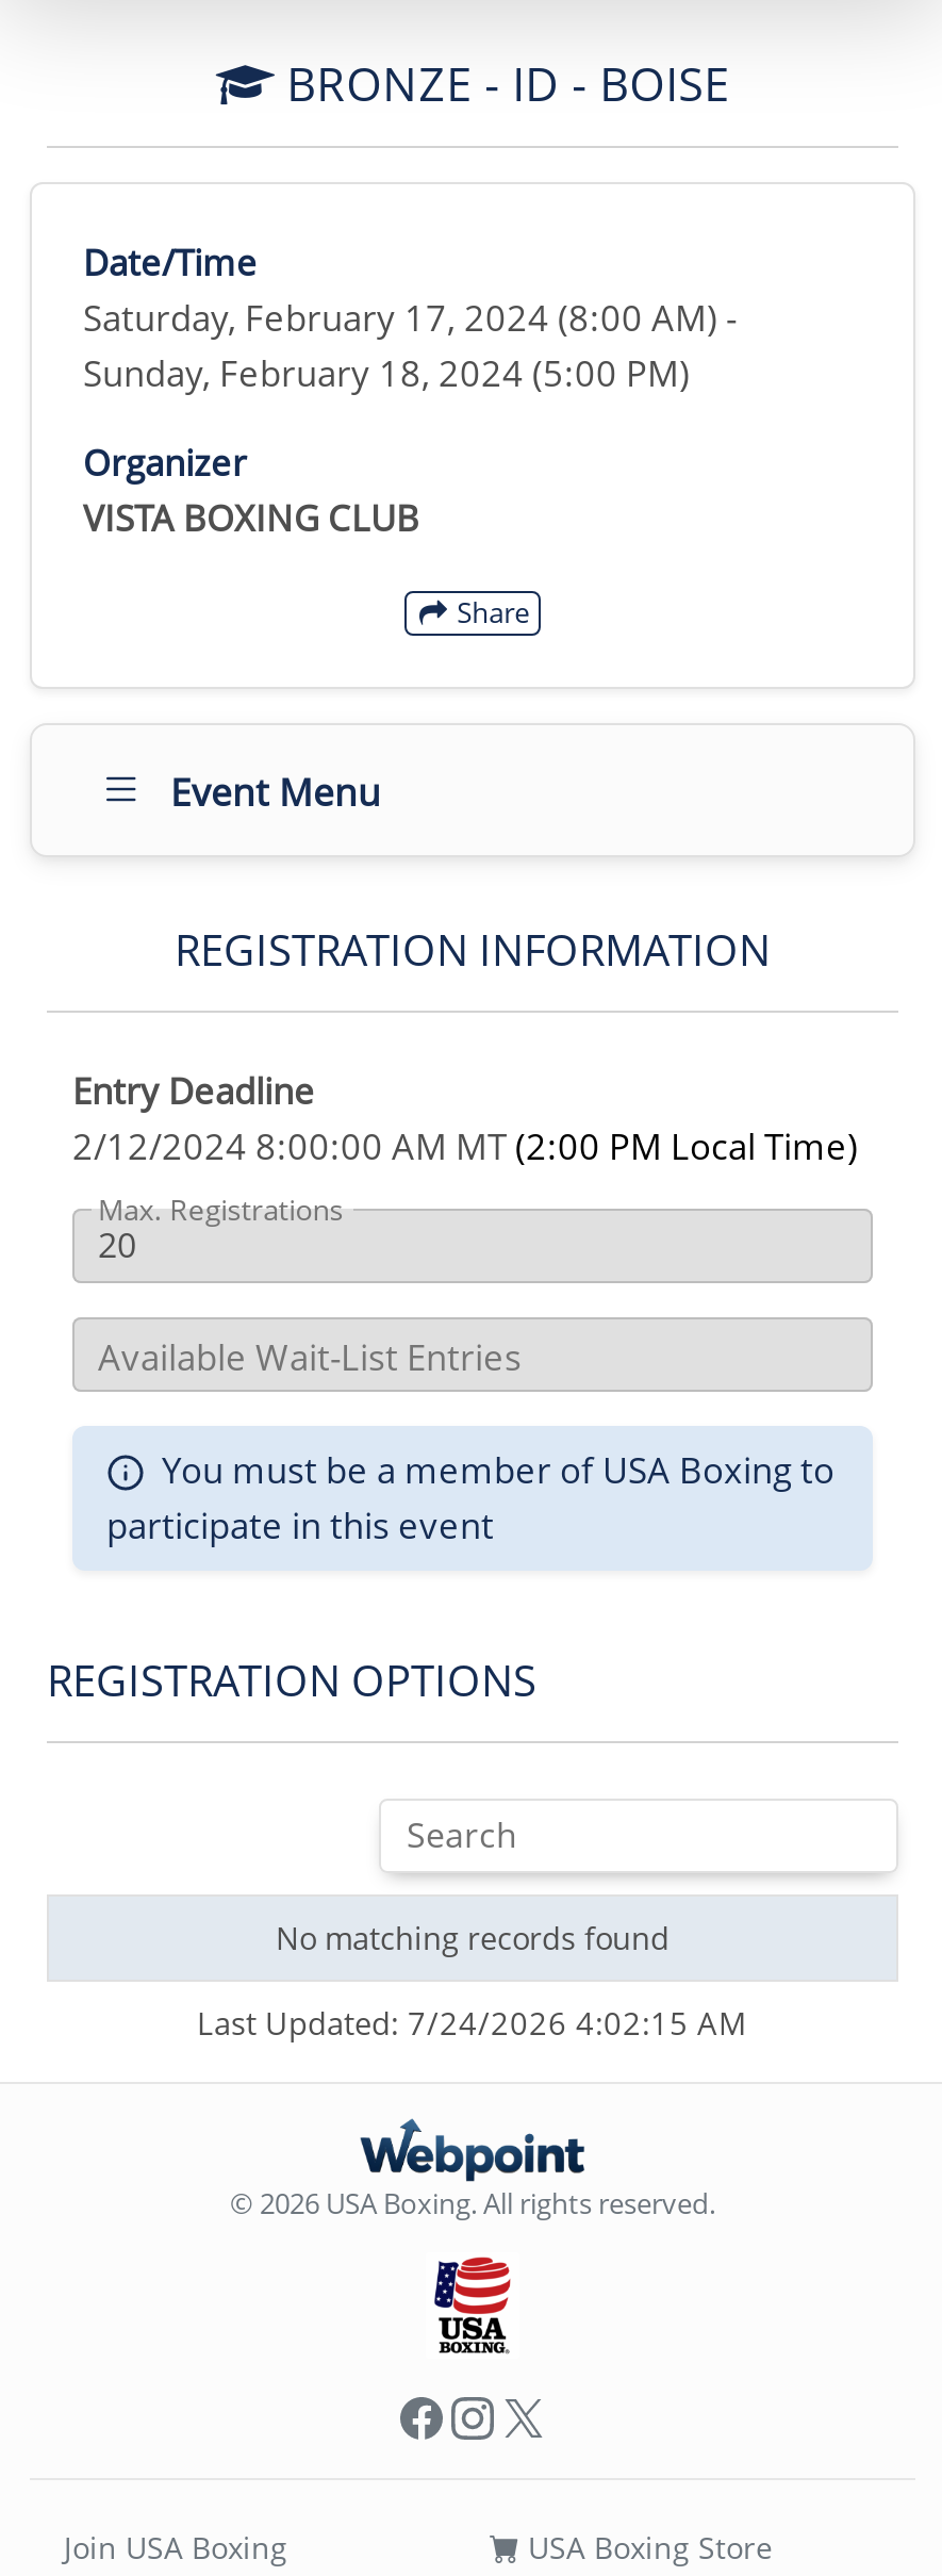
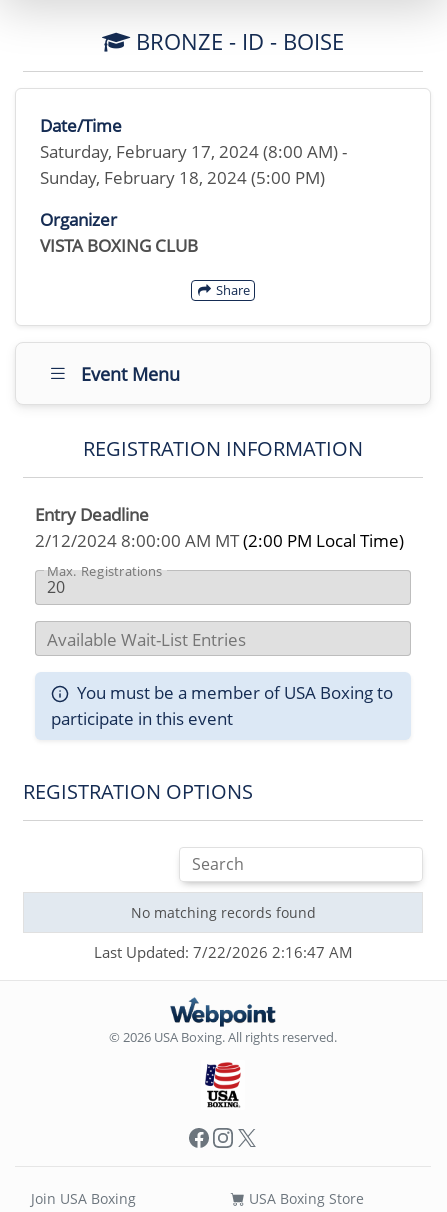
[197,2001,748,2044] Last Updated: 7/24/2026 4:02:15 AM -> [93,942,352,962] Last Updated: 7/22/2026 2:16:47 AM

